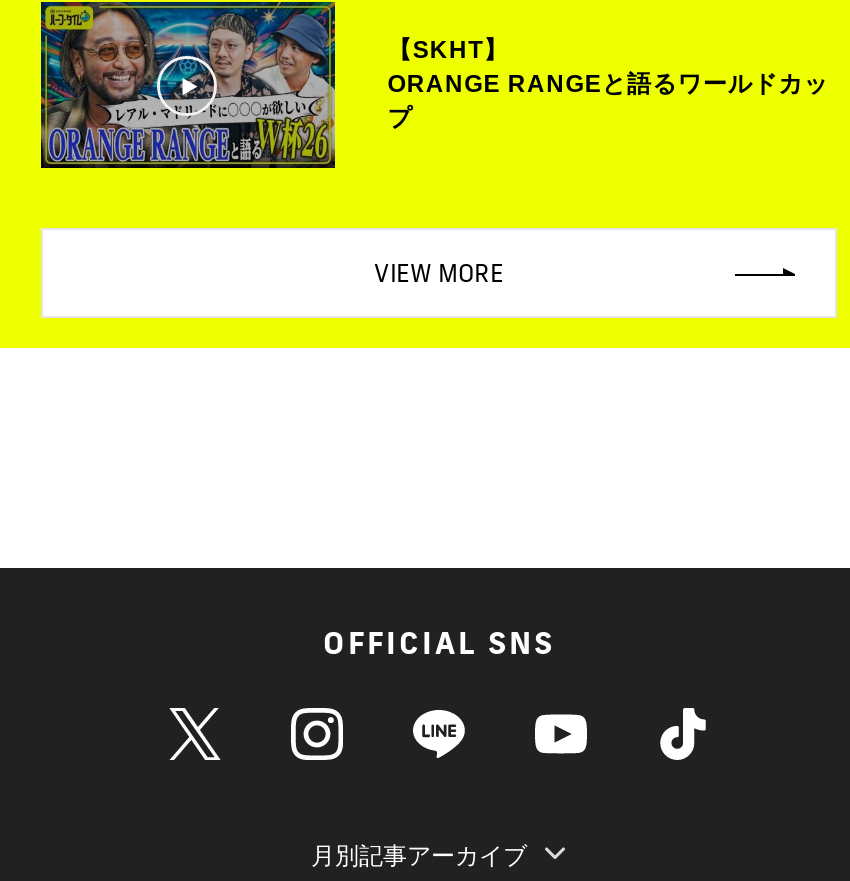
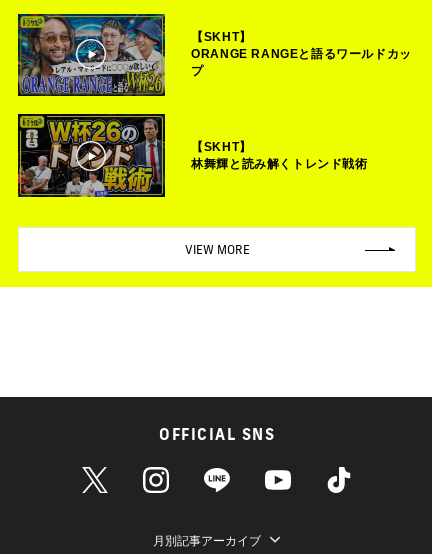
none -> [18,113,368,198] [image] | 【SKHT】 | 林舞輝と読み解くトレンド戦術

